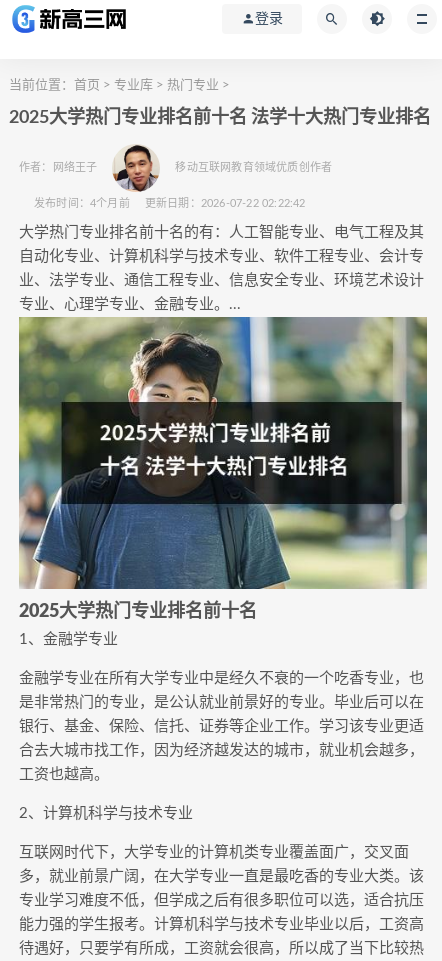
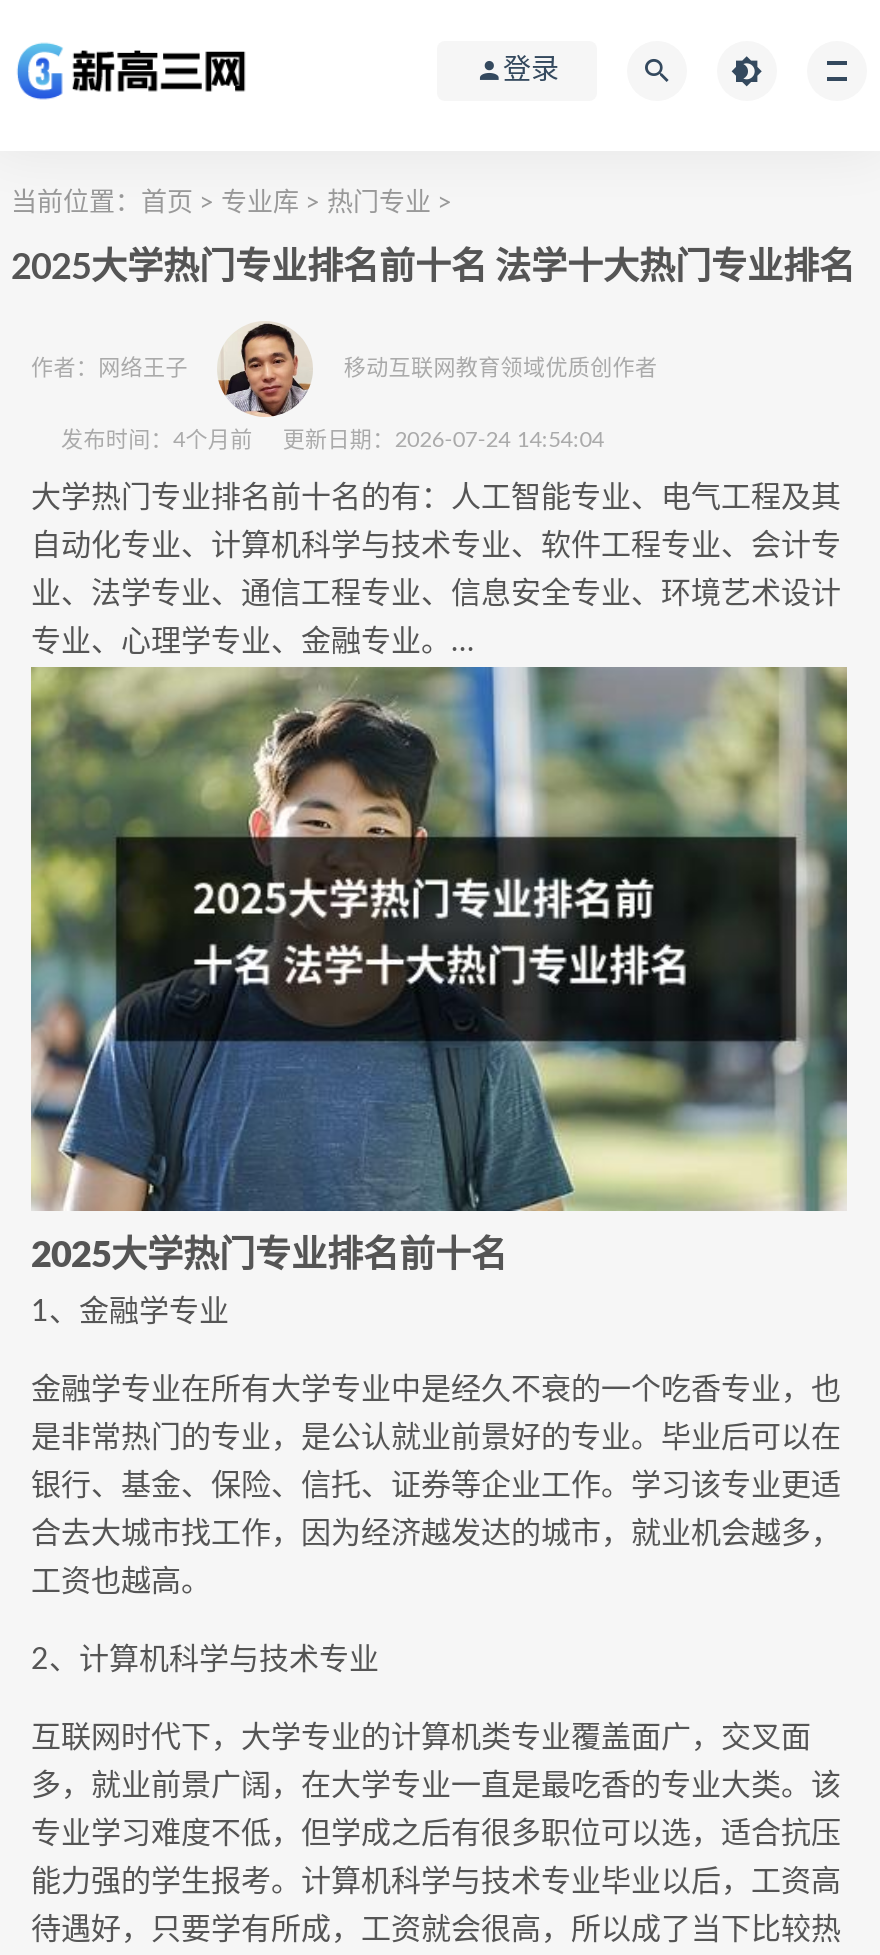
[34,198,306,209] 发布时间：4个月前 更新日期：2026-07-22 02:22:42 -> [61,429,604,451] 发布时间：4个月前 更新日期：2026-07-24 14:54:04

